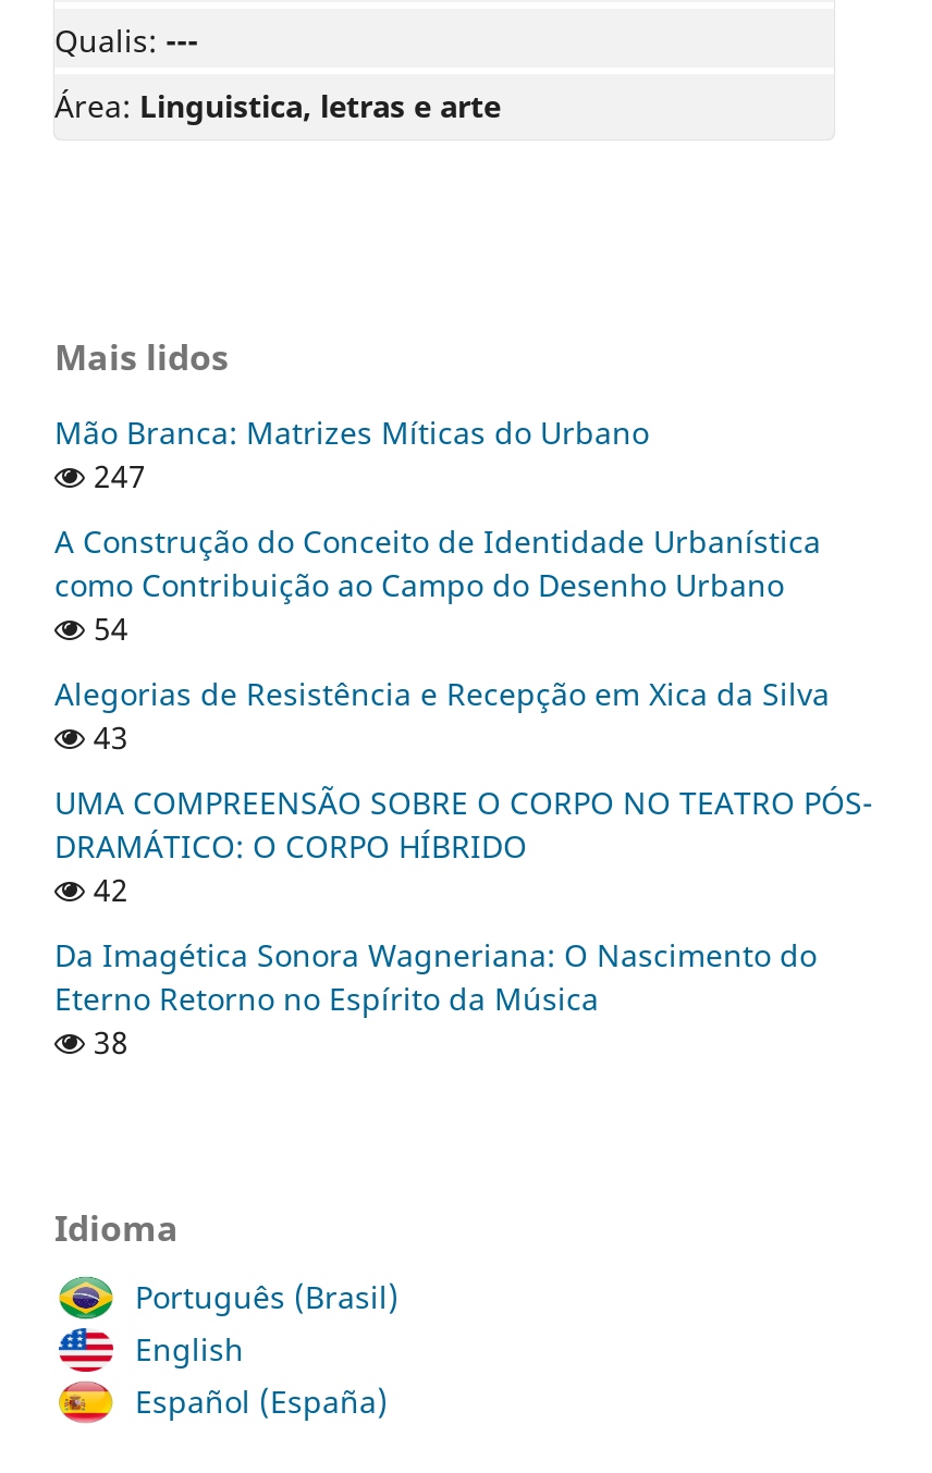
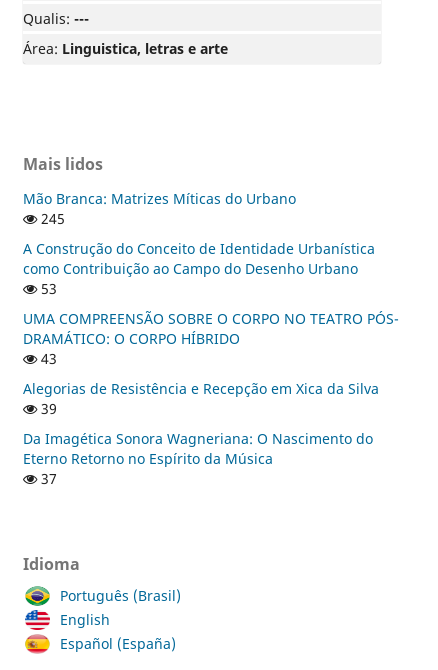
[85,454,146,496] 247 -> [37,209,65,228] 245
[85,607,128,648] 54 -> [37,279,57,298] 53
moved [54,672,830,757] -> [23,349,379,398]: 43 | Alegorias de Resistência e Recepção em Xica da Silva
moved [54,781,873,866] -> [23,309,399,348]: UMA COMPREENSÃO SOBRE O CORPO NO TEATRO PÓS- | DRAMÁTICO: O CORPO HÍBRIDO
[85,868,128,909] 42 -> [37,399,57,418] 39
[85,1020,128,1062] 38 -> [37,469,57,488] 37

